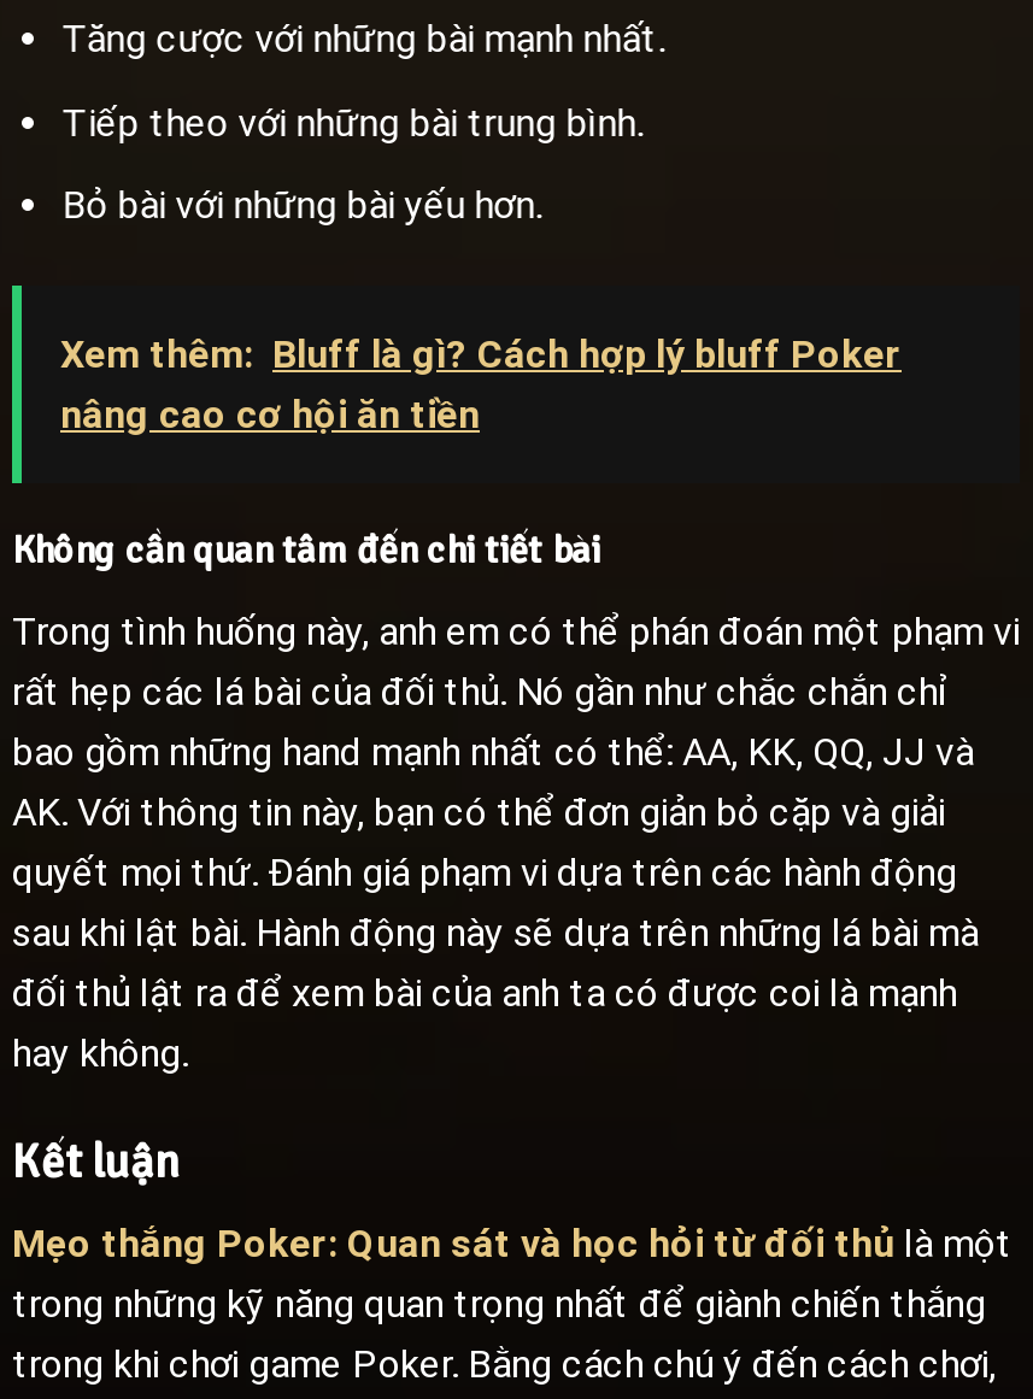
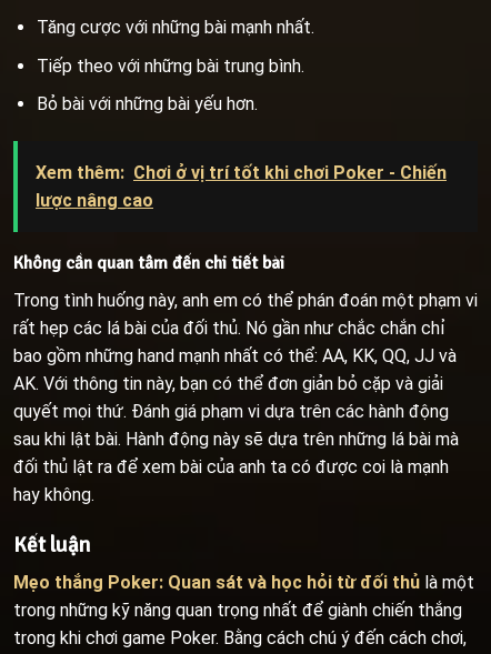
[60,331,902,437] Xem thêm: Bluff là gì? Cách hợp lý bluff Poker | nâng cao cơ hội ăn tiền -> [36,162,447,211] Xem thêm: Chơi ở vị trí tốt khi chơi Poker - Chiến | lược nâng cao

